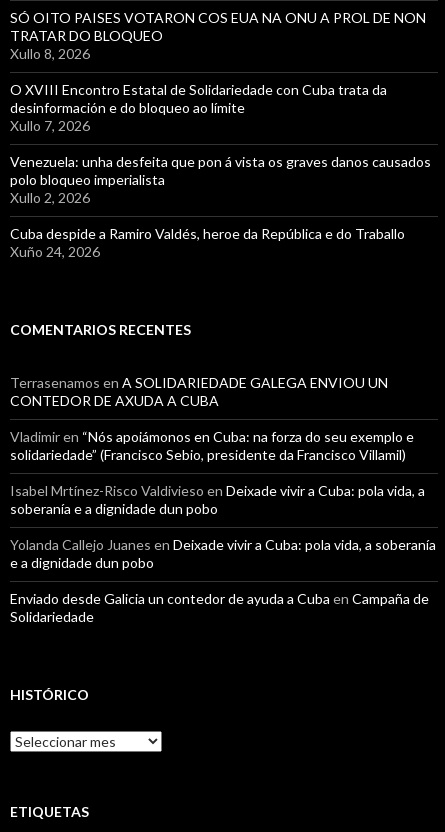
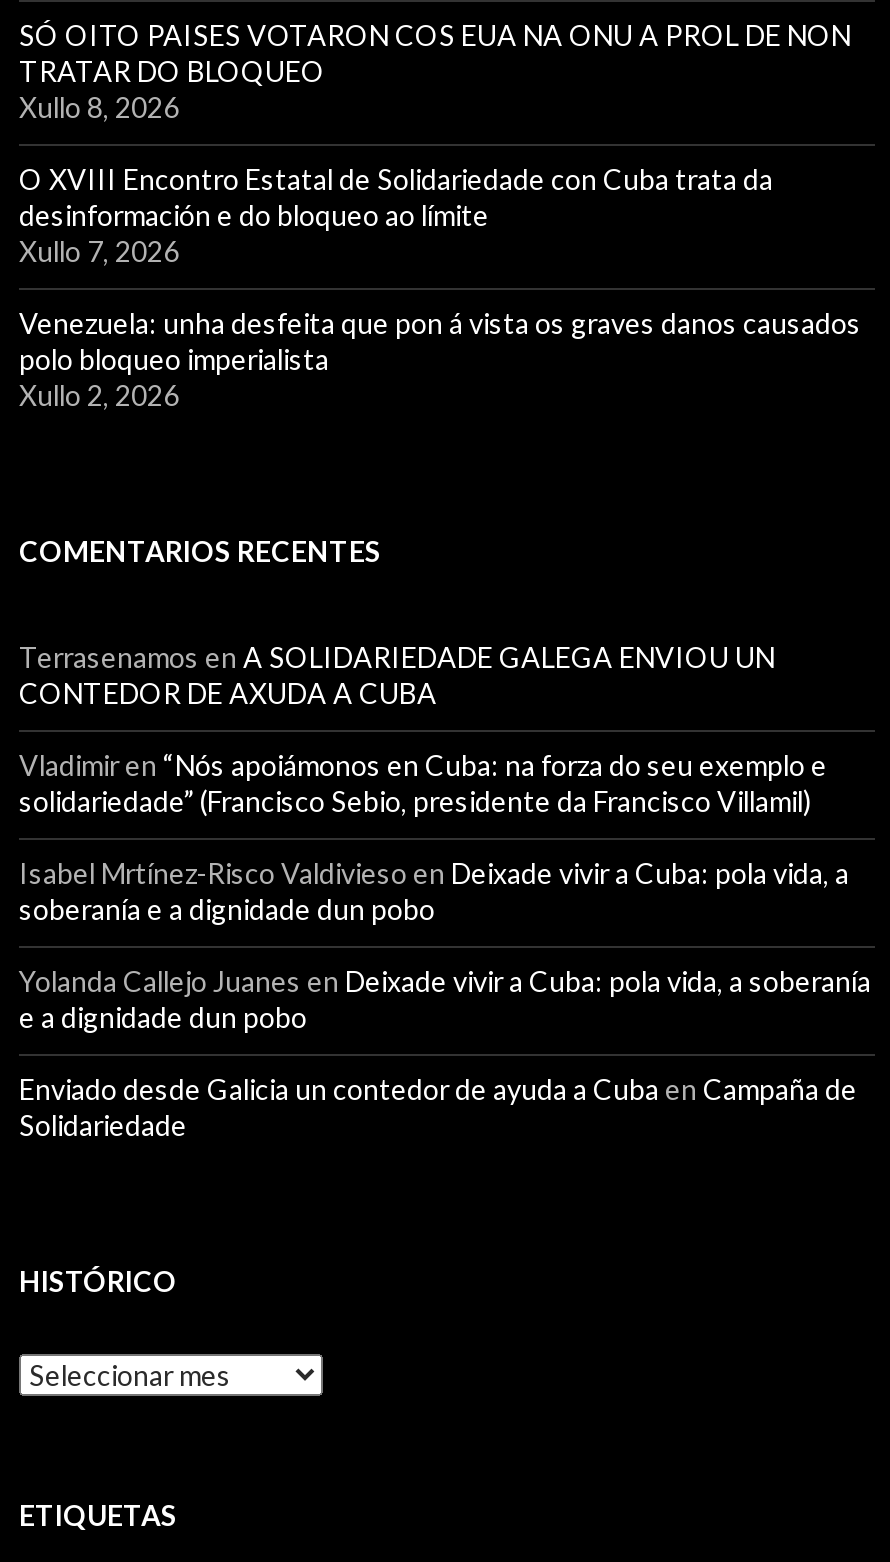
[10,225,405,260] Cuba despide a Ramiro Valdés, heroe da República e do Traballo | Xuño 24, 2026 -> none

